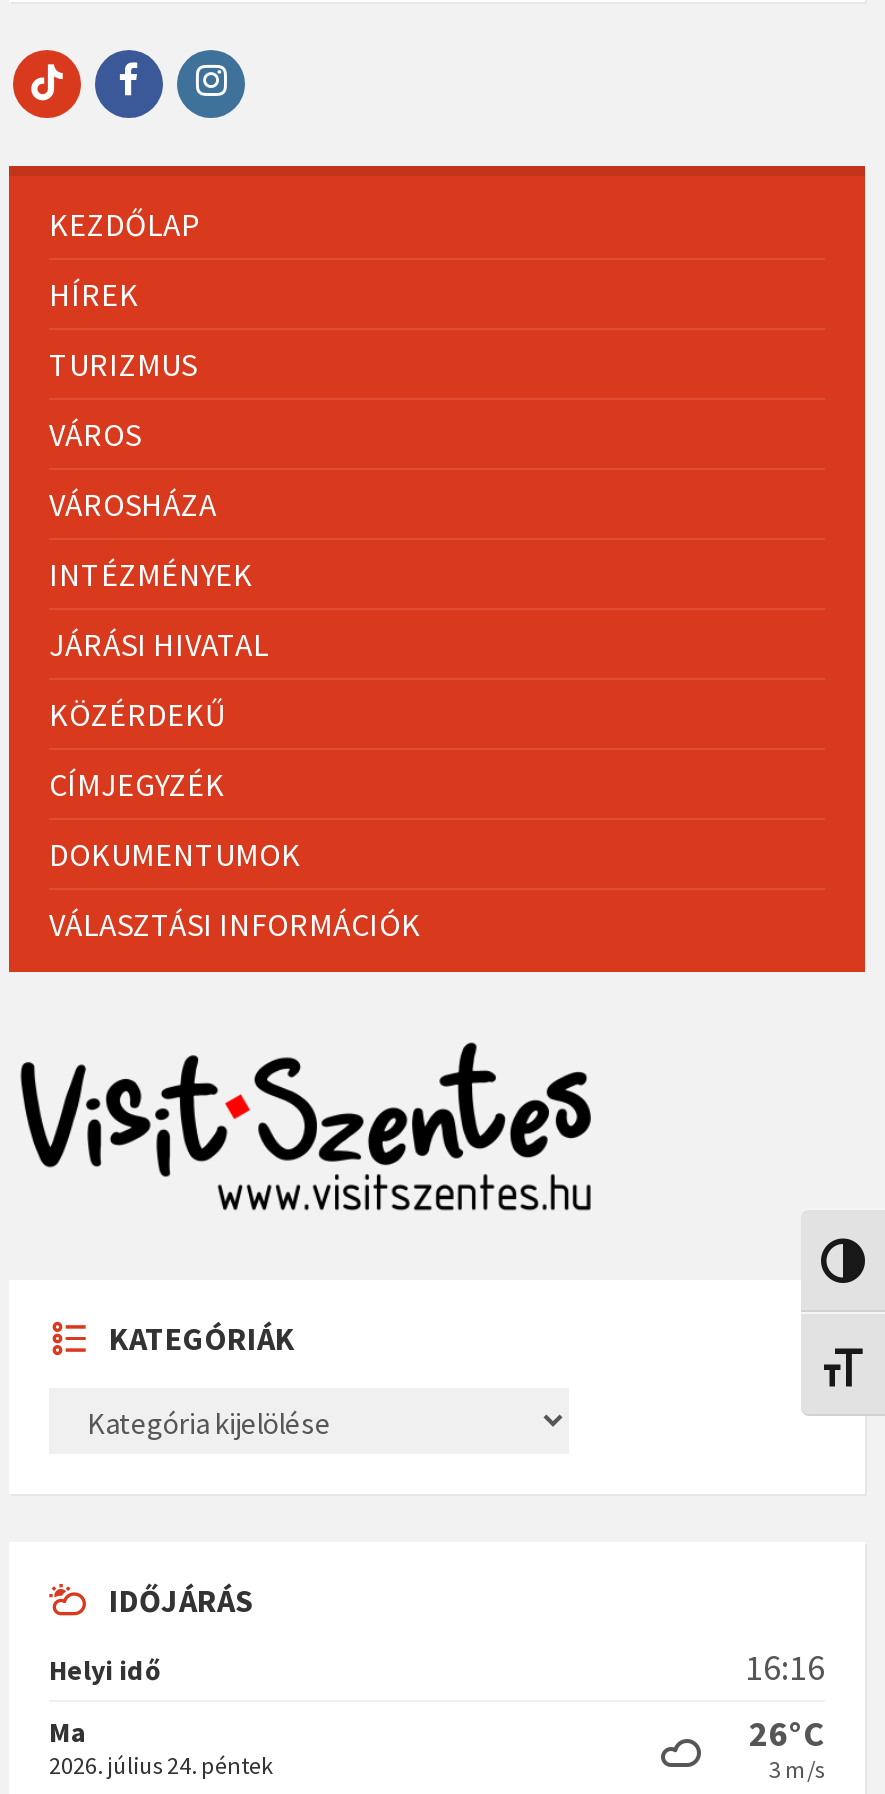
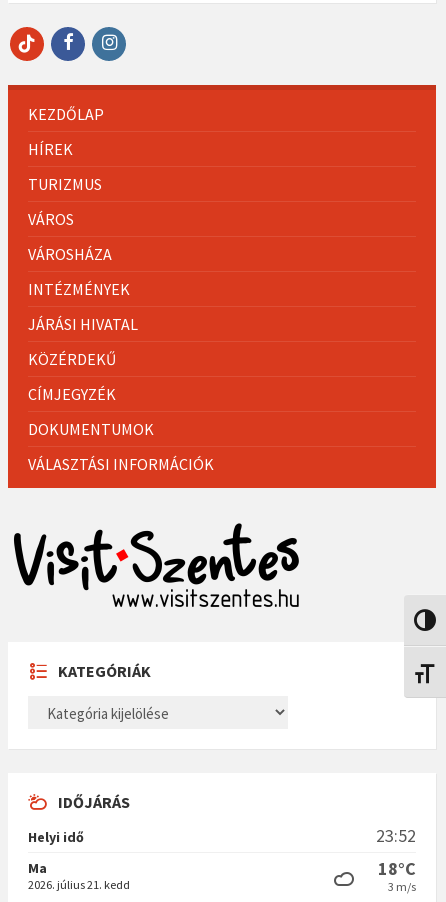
[745,1644,825,1690] 16:16 -> [376,824,416,847] 23:52
[749,1710,825,1756] 26°C -> [378,857,416,880] 18°C
[49,1750,273,1780] 2026. július 24. péntek -> [28,877,130,892] 2026. július 21. kedd

